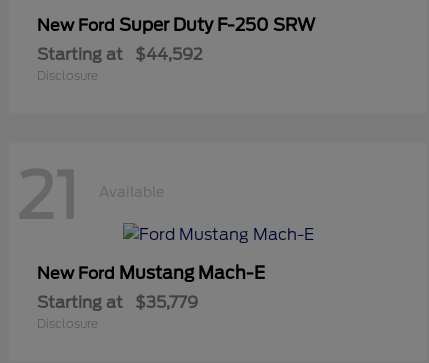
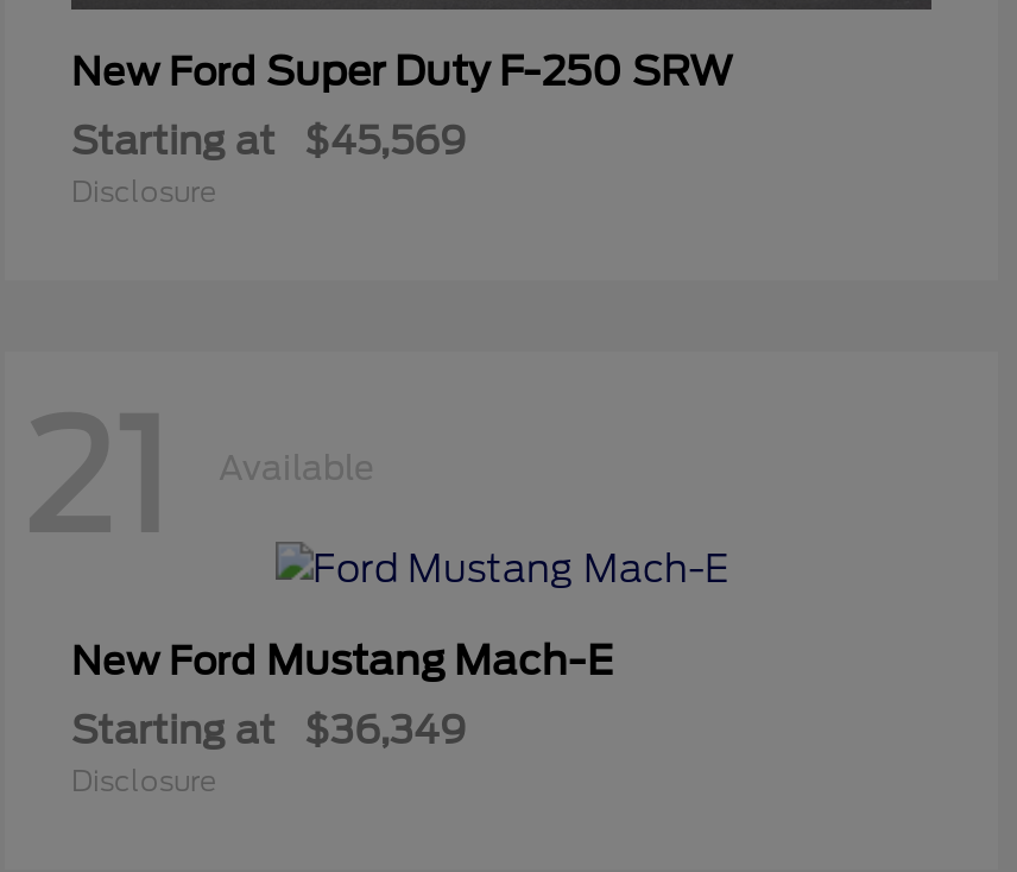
[37,45,203,64] Starting at $44,592 -> [71,120,466,165] Starting at $45,569
[37,293,198,312] Starting at $35,779 -> [71,708,466,753] Starting at $36,349

